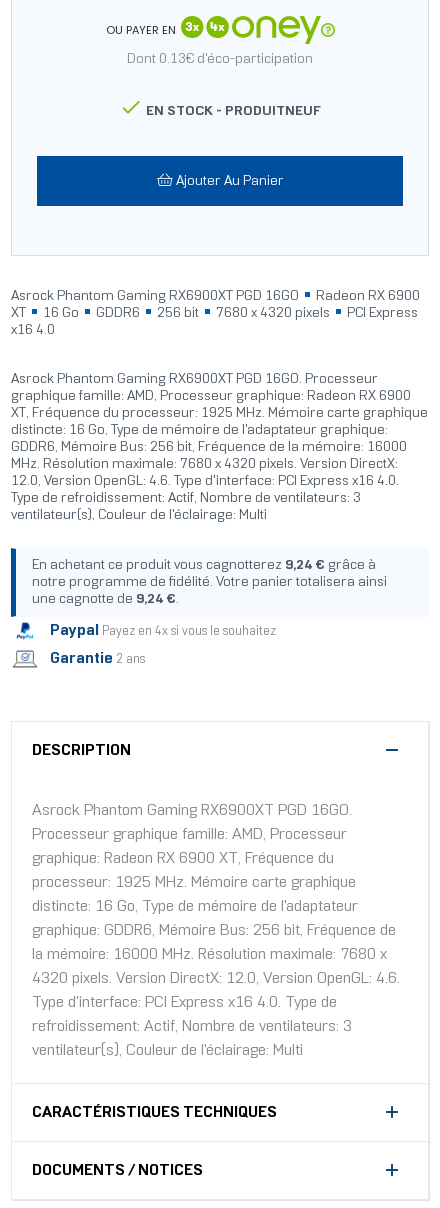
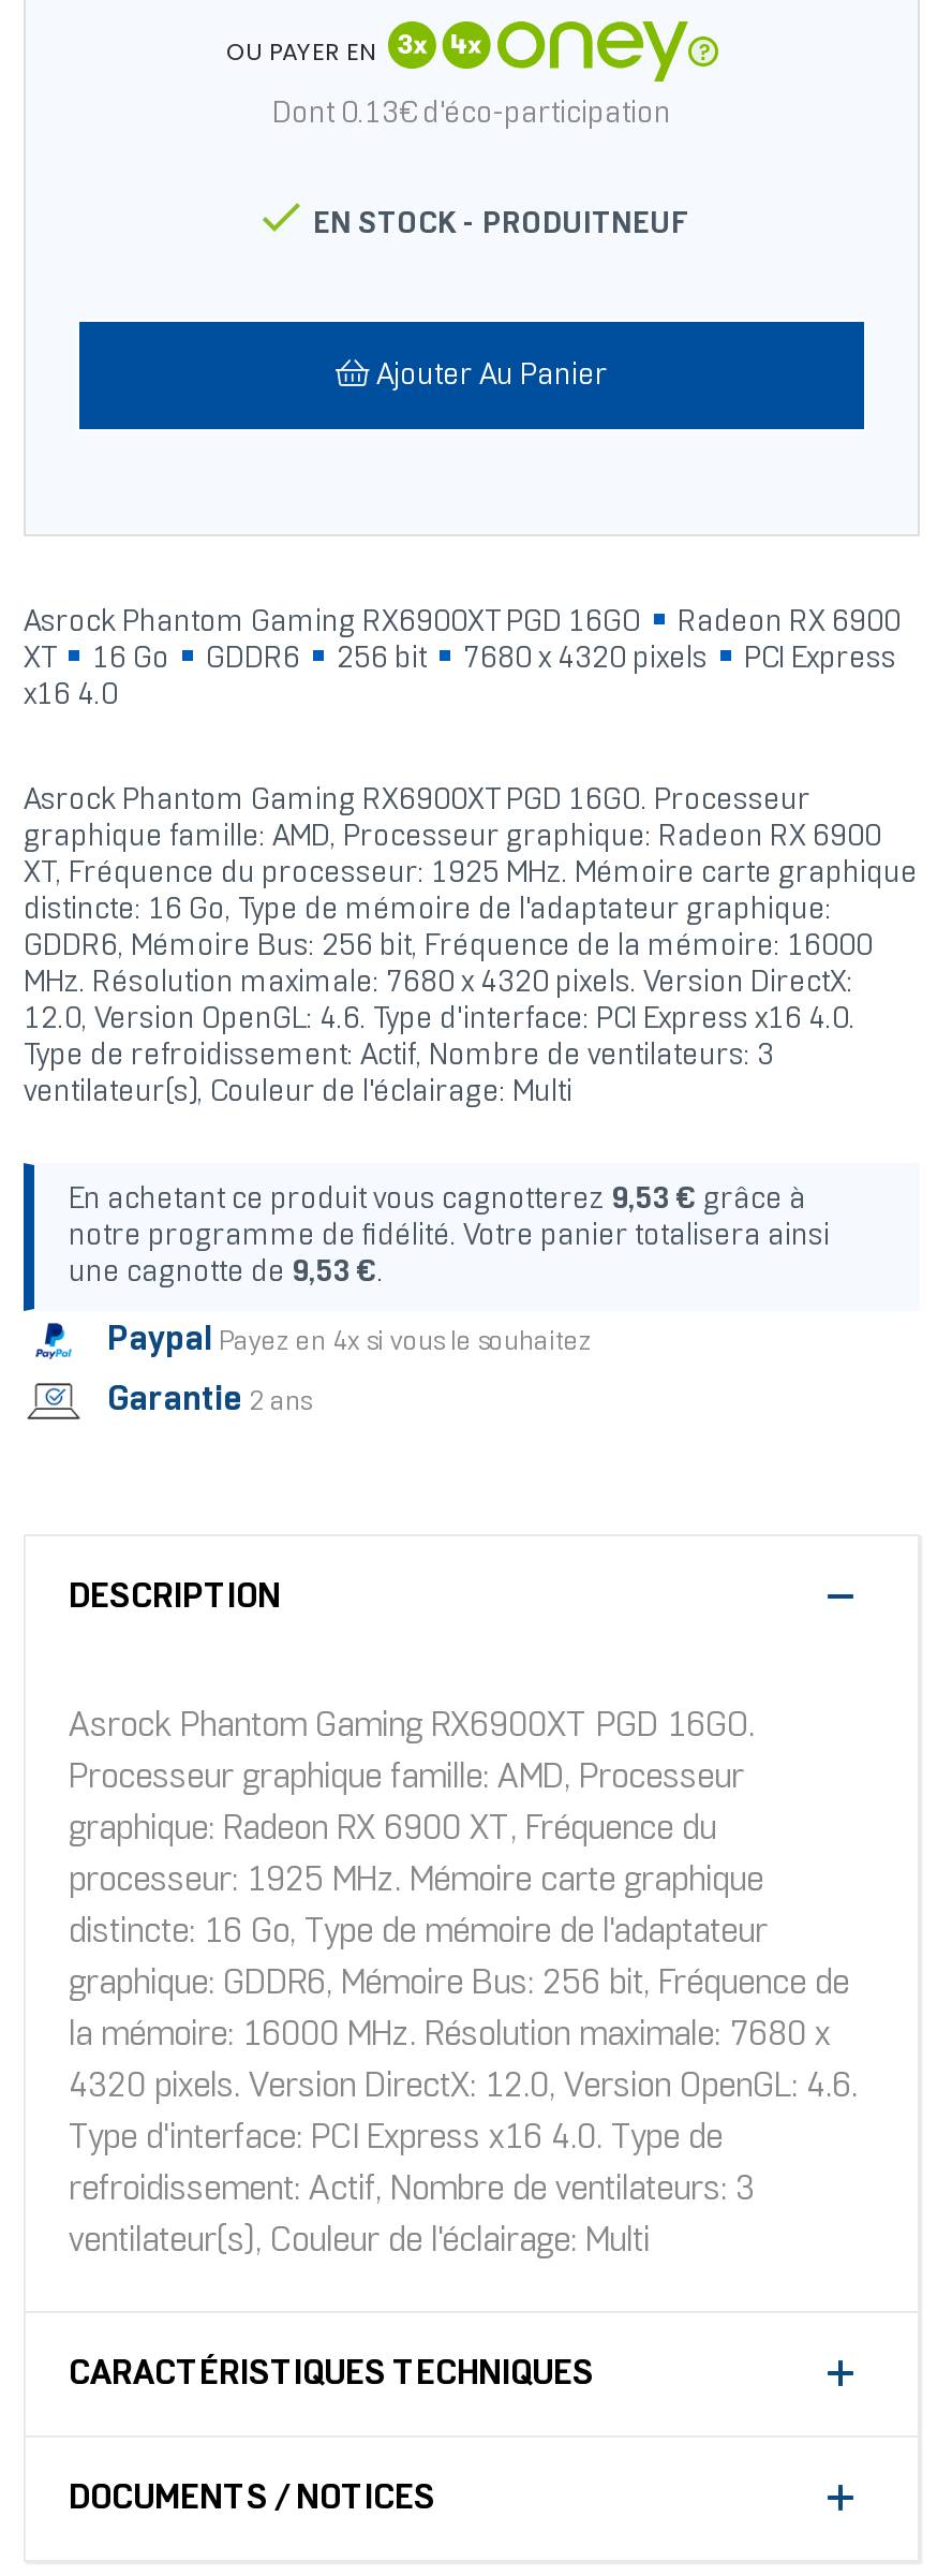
[32,559,376,572] En achetant ce produit vous cagnotterez 9,24 €grâce à -> [69,1187,806,1215] En achetant ce produit vous cagnotterez 9,53 €grâce à
[32,593,179,606] une cagnotte de 9,24 €. -> [69,1260,384,1288] une cagnotte de 9,53 €.

